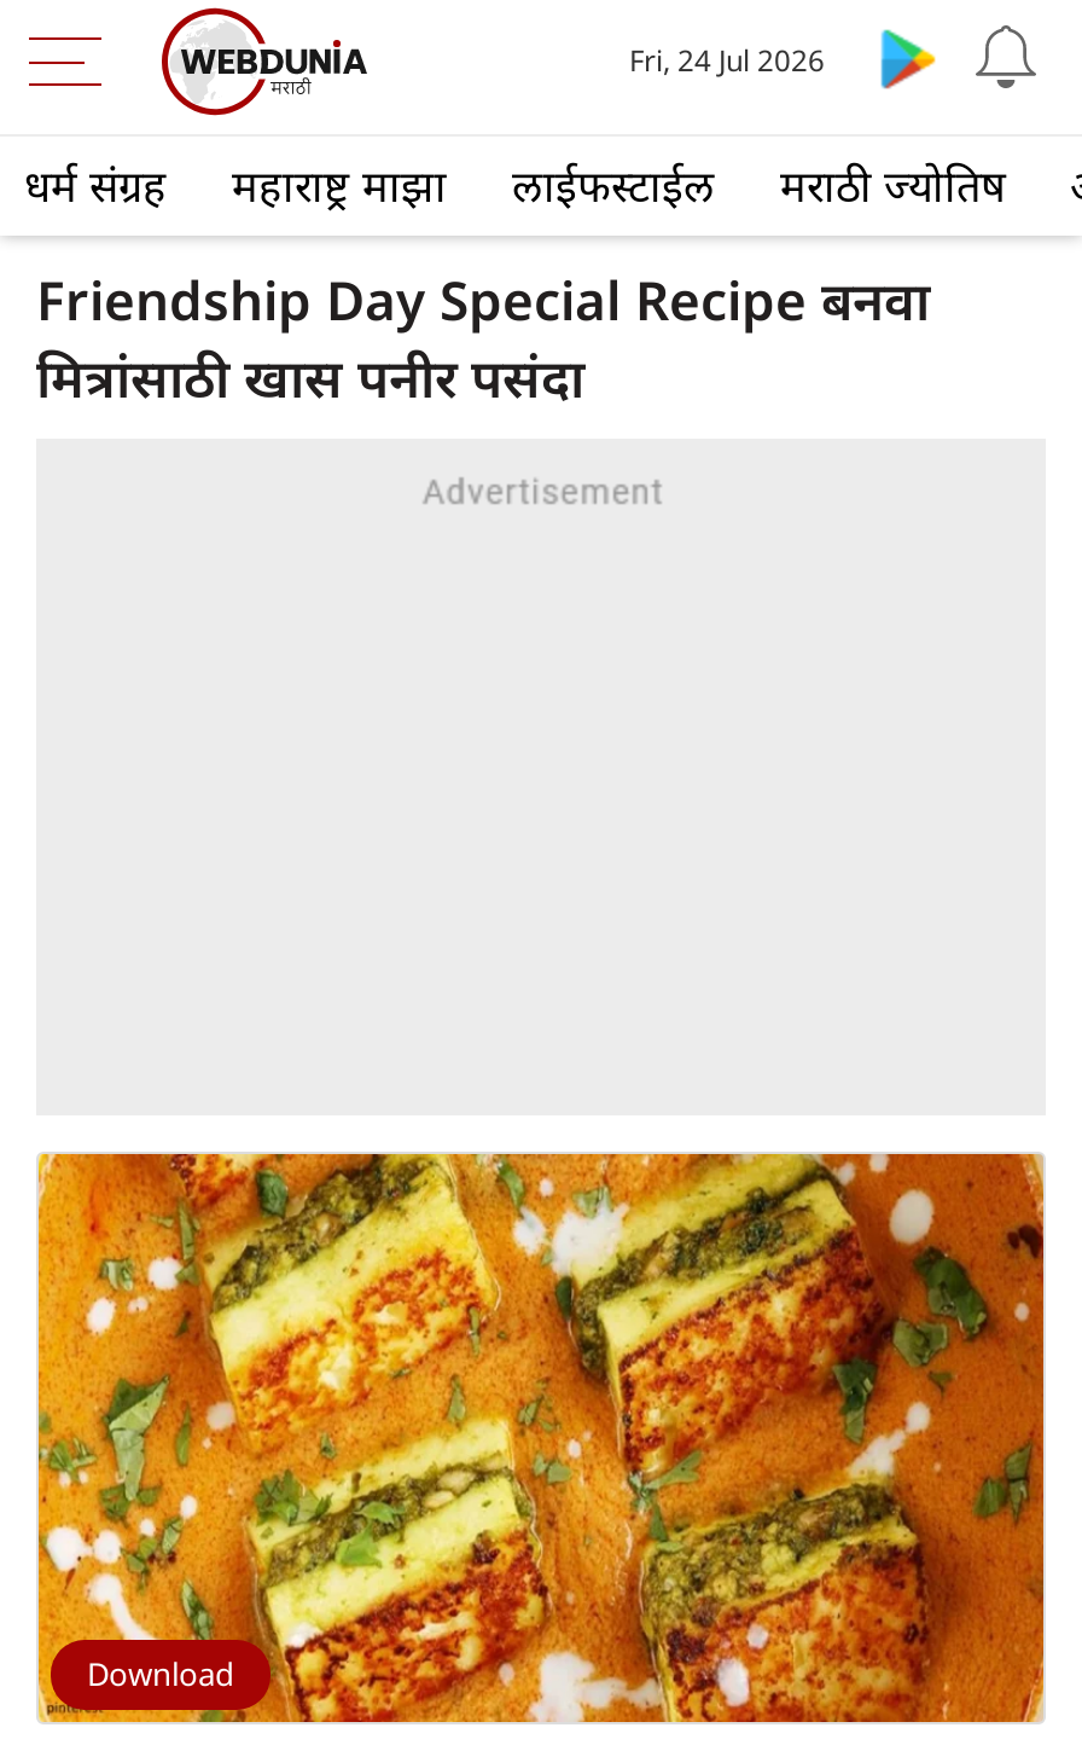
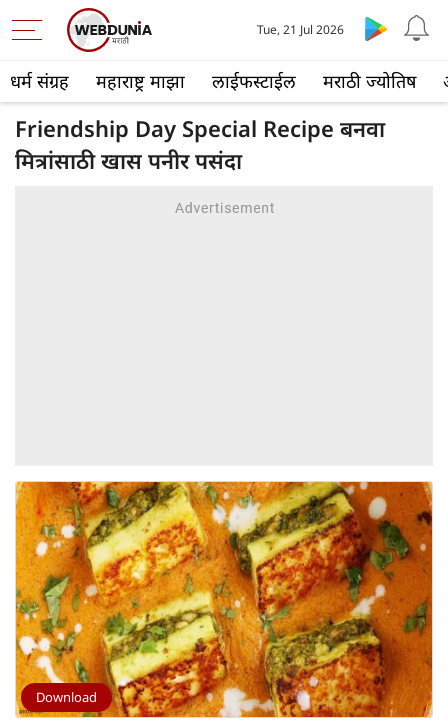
[629,40,825,81] Fri, 24 Jul 2026 -> [257,21,344,38] Tue, 21 Jul 2026

